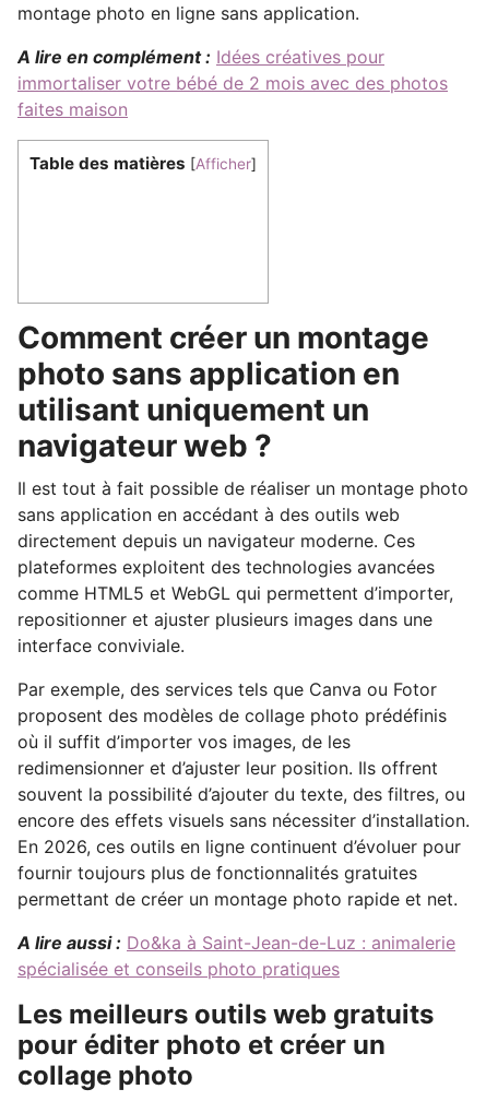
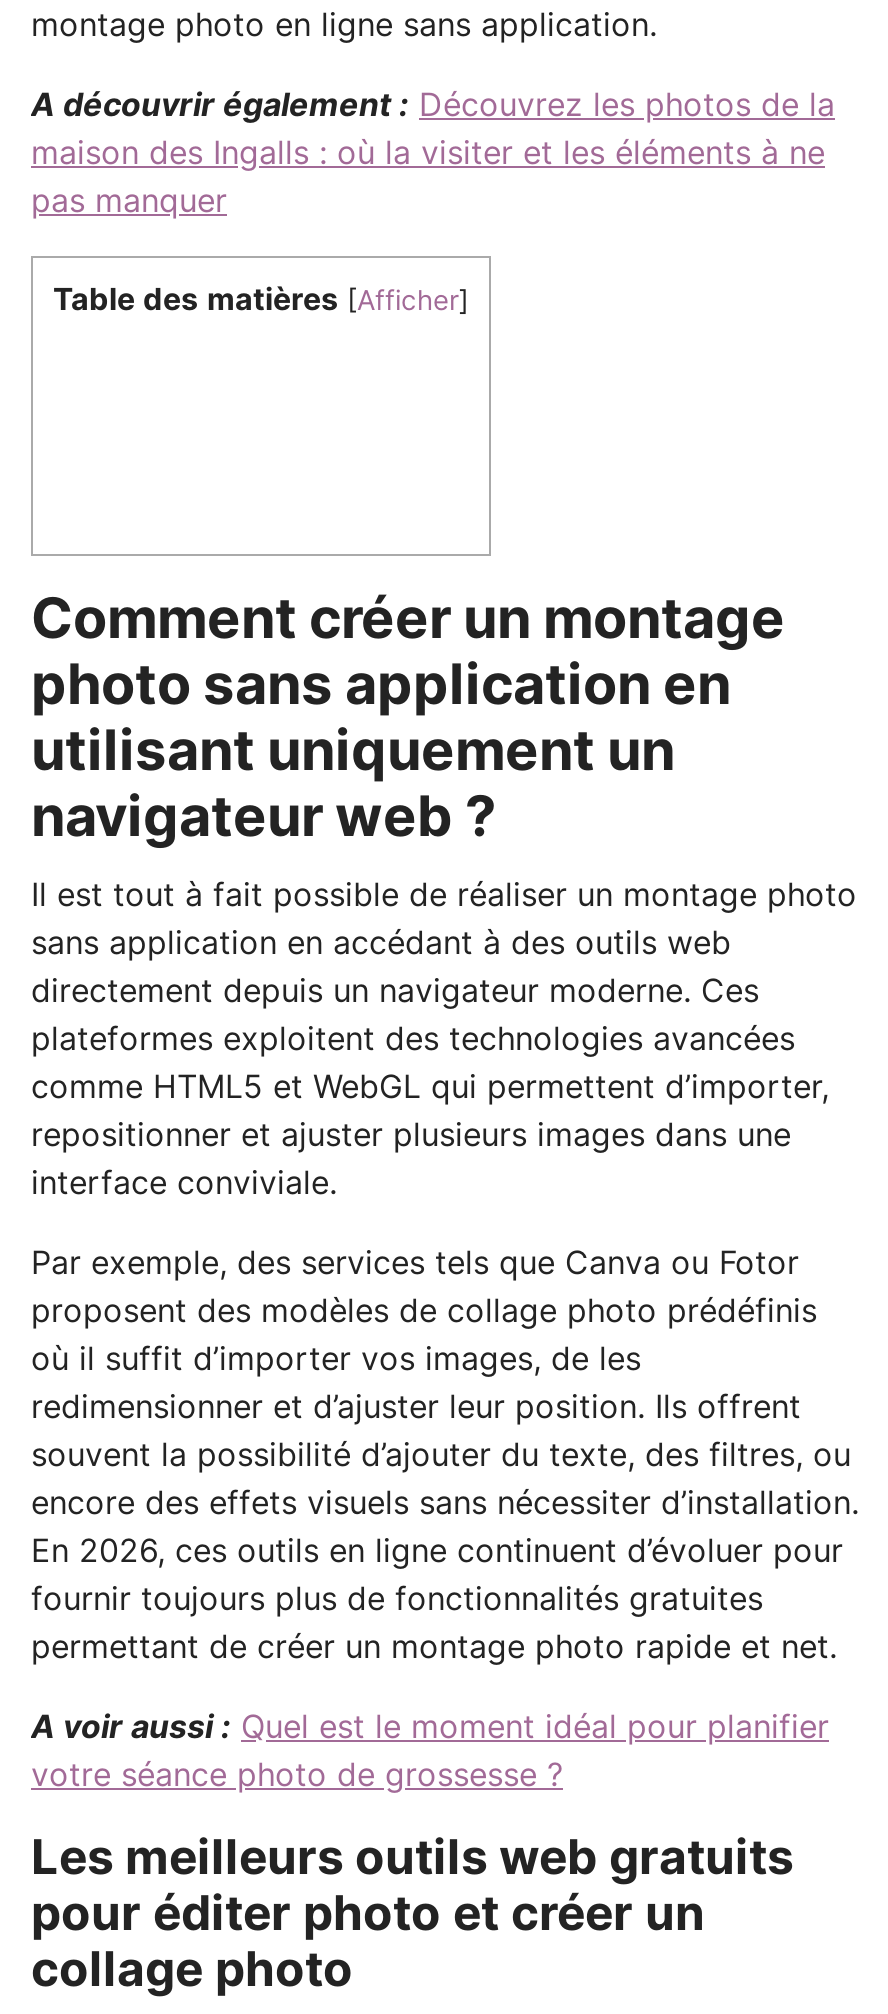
[17,46,448,120] A lire en complément : Idées créatives pour | immortaliser votre bébé de 2 mois avec des photos | faites maison -> [31,84,835,220] A découvrir également : Découvrez les photos de la | maison des Ingalls : où la visiter et les éléments à ne | pas manquer
[17,932,455,980] A lire aussi : Do&ka à Saint-Jean-de-Luz : animalerie | spécialisée et conseils photo pratiques -> [31,1706,829,1794] A voir aussi : Quel est le moment idéal pour planifier | votre séance photo de grossesse ?

